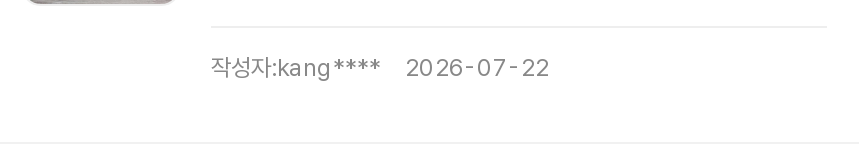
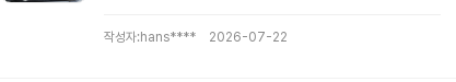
[211,53,381,81] 작성자:kang**** -> [104,29,196,44] 작성자:hans****

